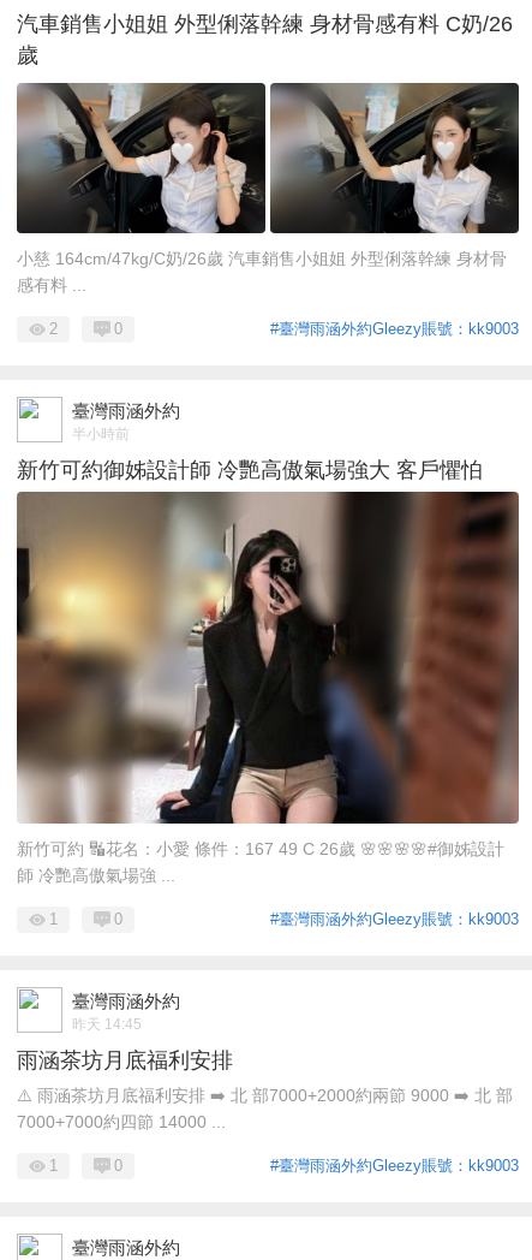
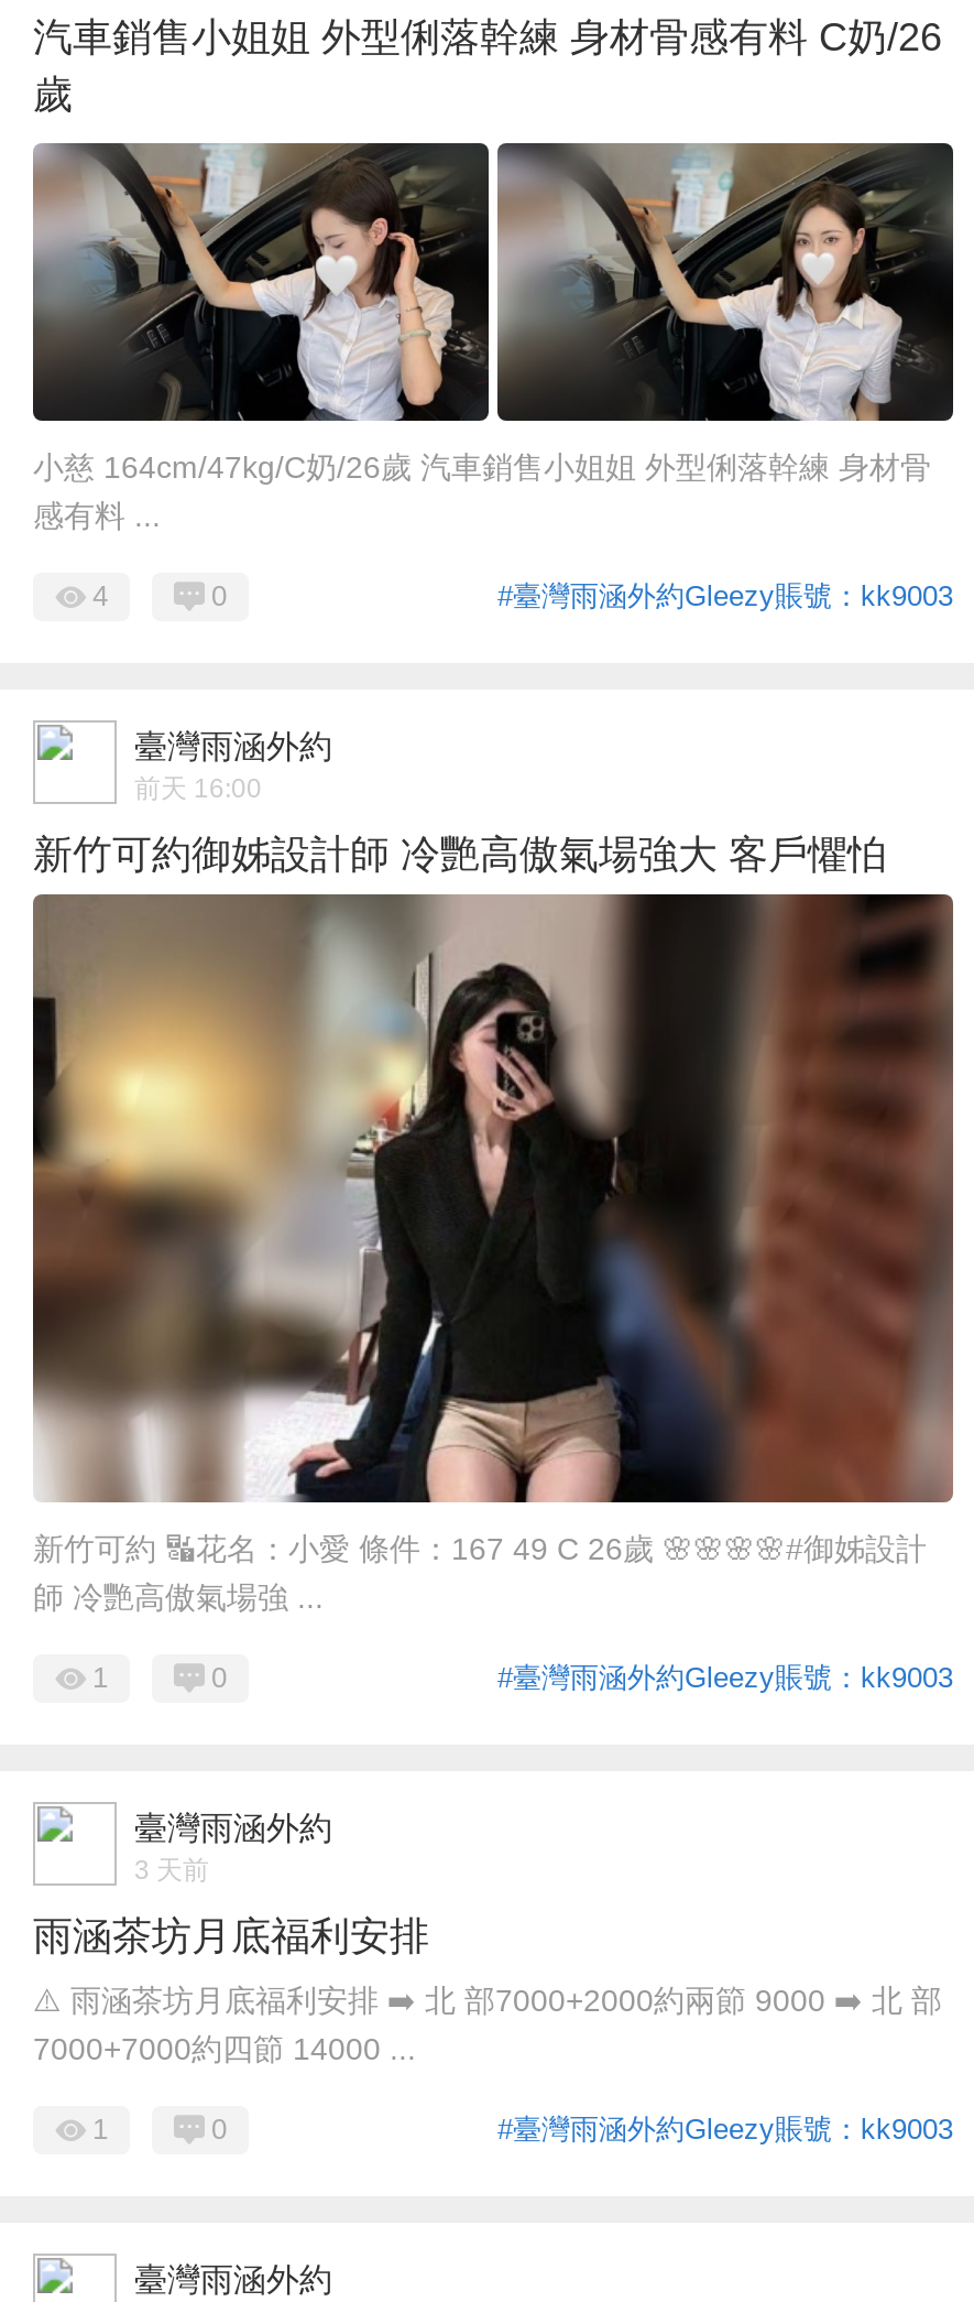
[49,320,58,338] 2 -> [92,579,108,612] 4
[72,425,130,442] 半小時前 -> [134,773,262,804] 前天 16:00
[72,1016,142,1033] 昨天 14:45 -> [134,1854,209,1885] 3 天前

